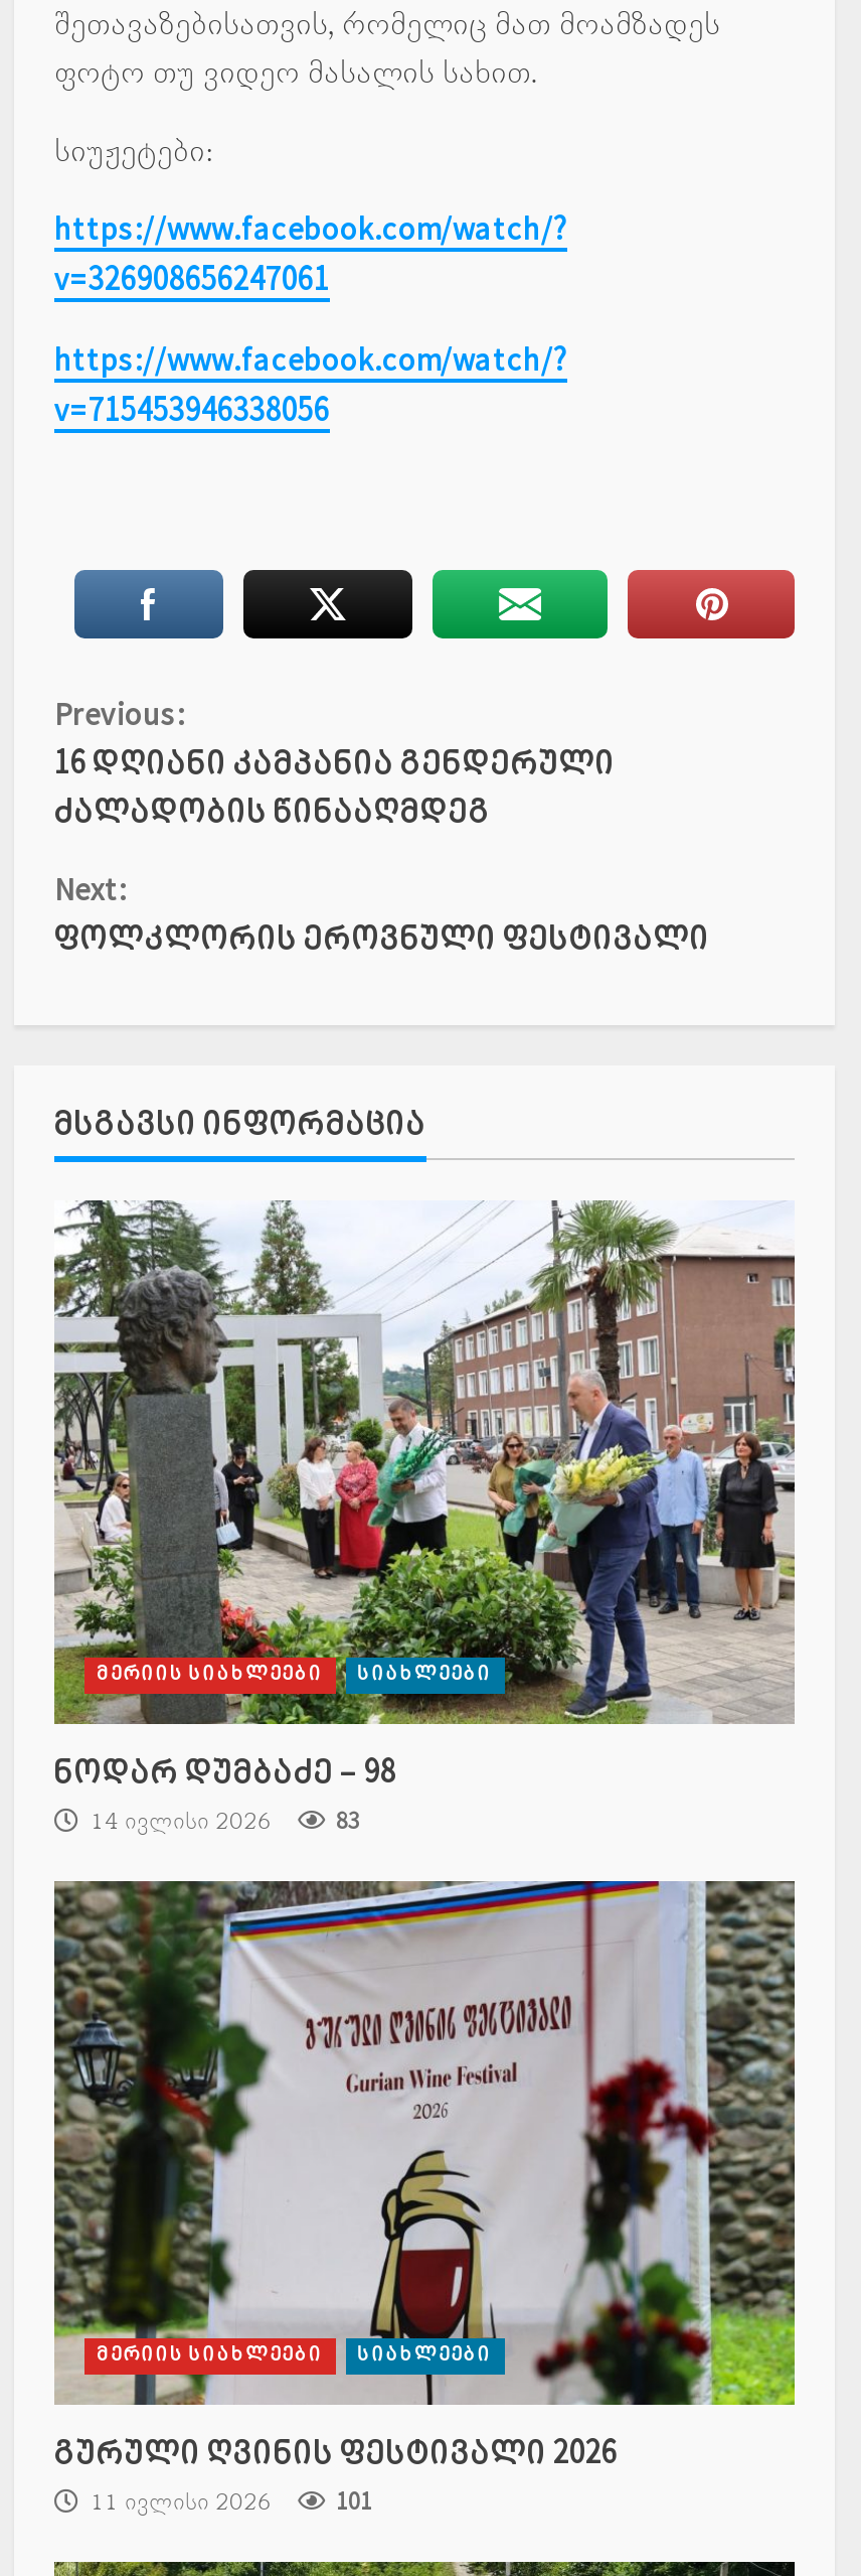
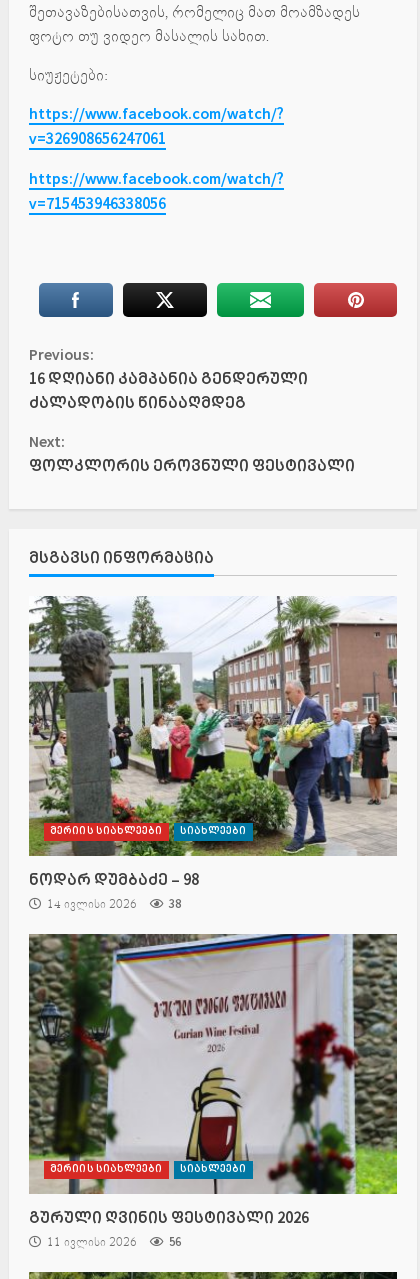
[336,1811,360,1835] 83 -> [169,899,181,911] 38
[336,2492,372,2516] 101 -> [169,1237,181,1249] 56

